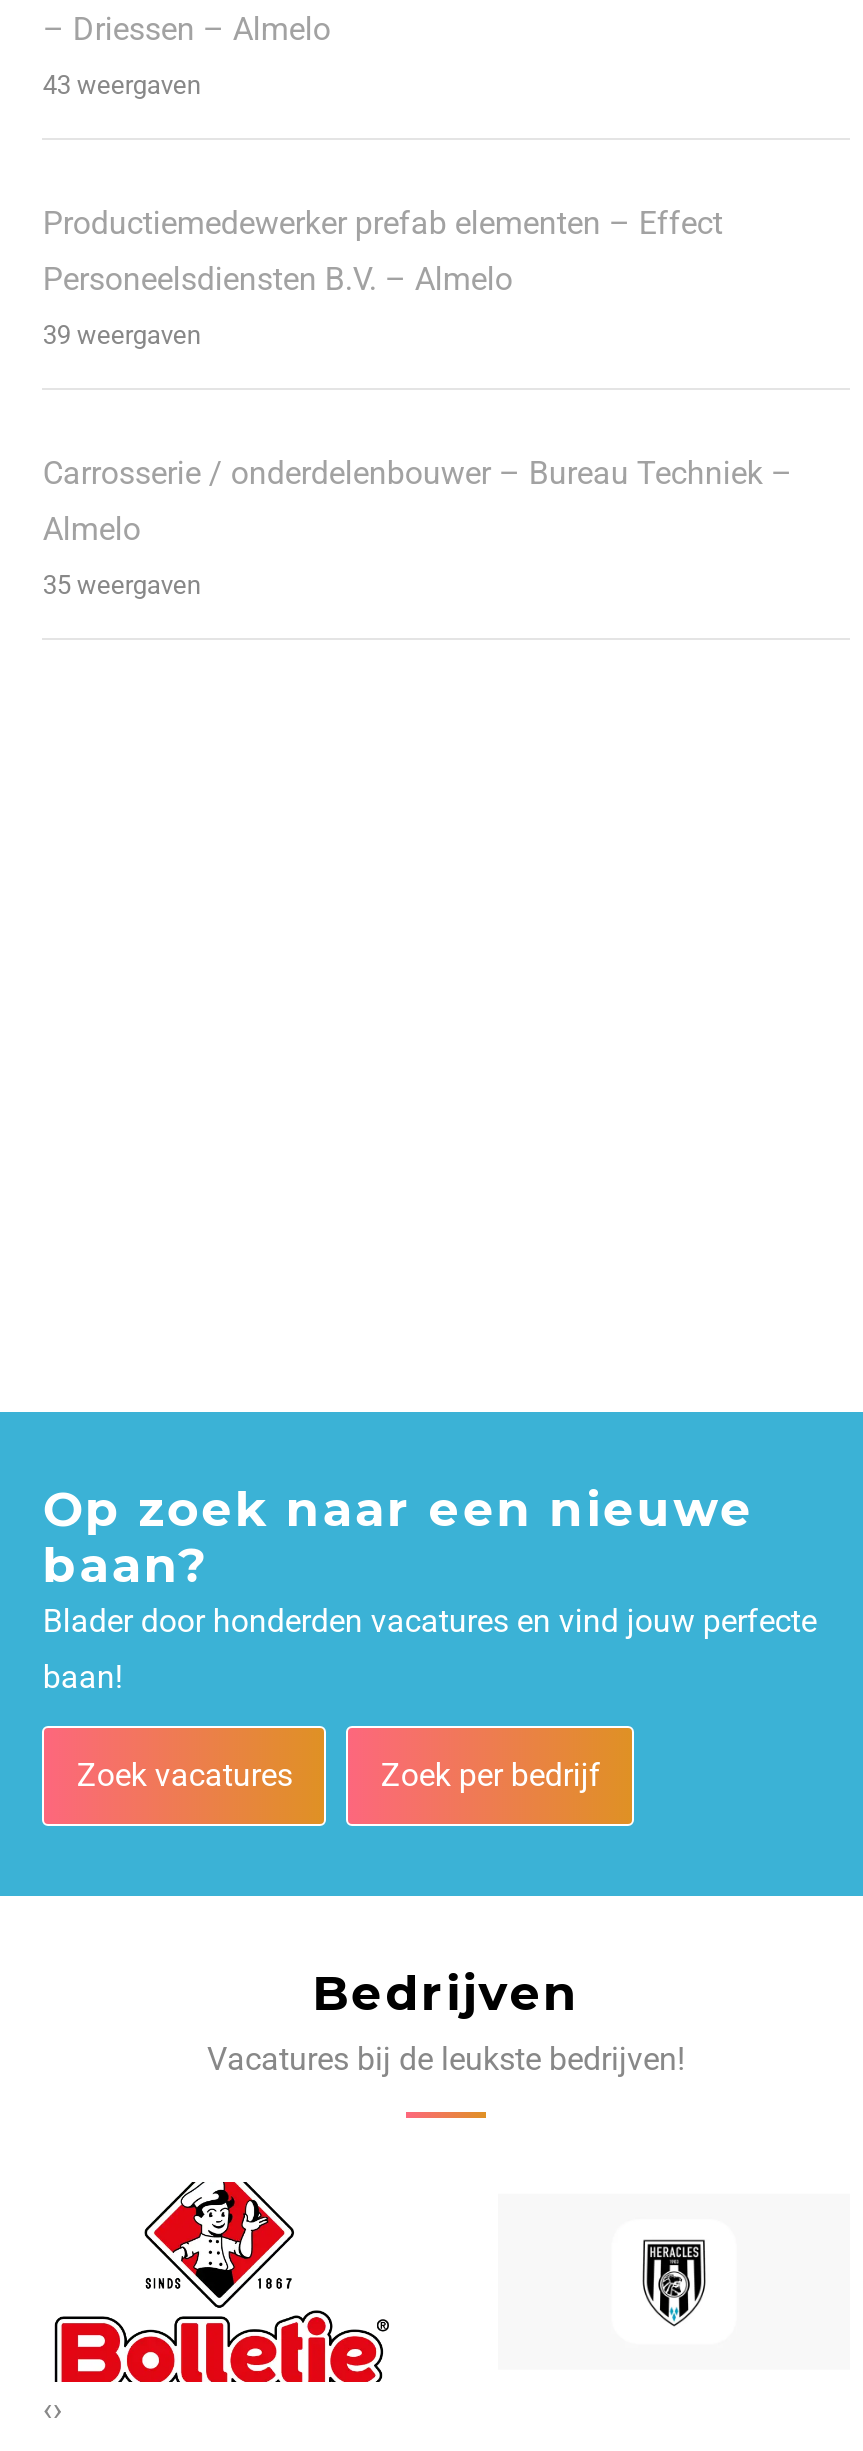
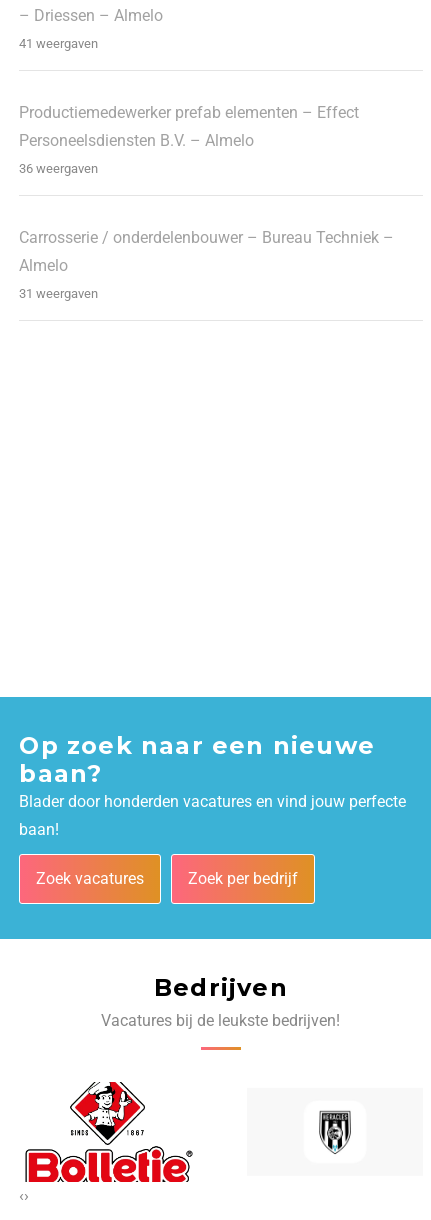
[43,69,201,99] 43 weergaven -> [19,36,98,51] 41 weergaven
[43,319,201,349] 39 weergaven -> [19,161,98,176] 36 weergaven
[43,569,201,599] 35 weergaven -> [19,286,98,301] 31 weergaven

